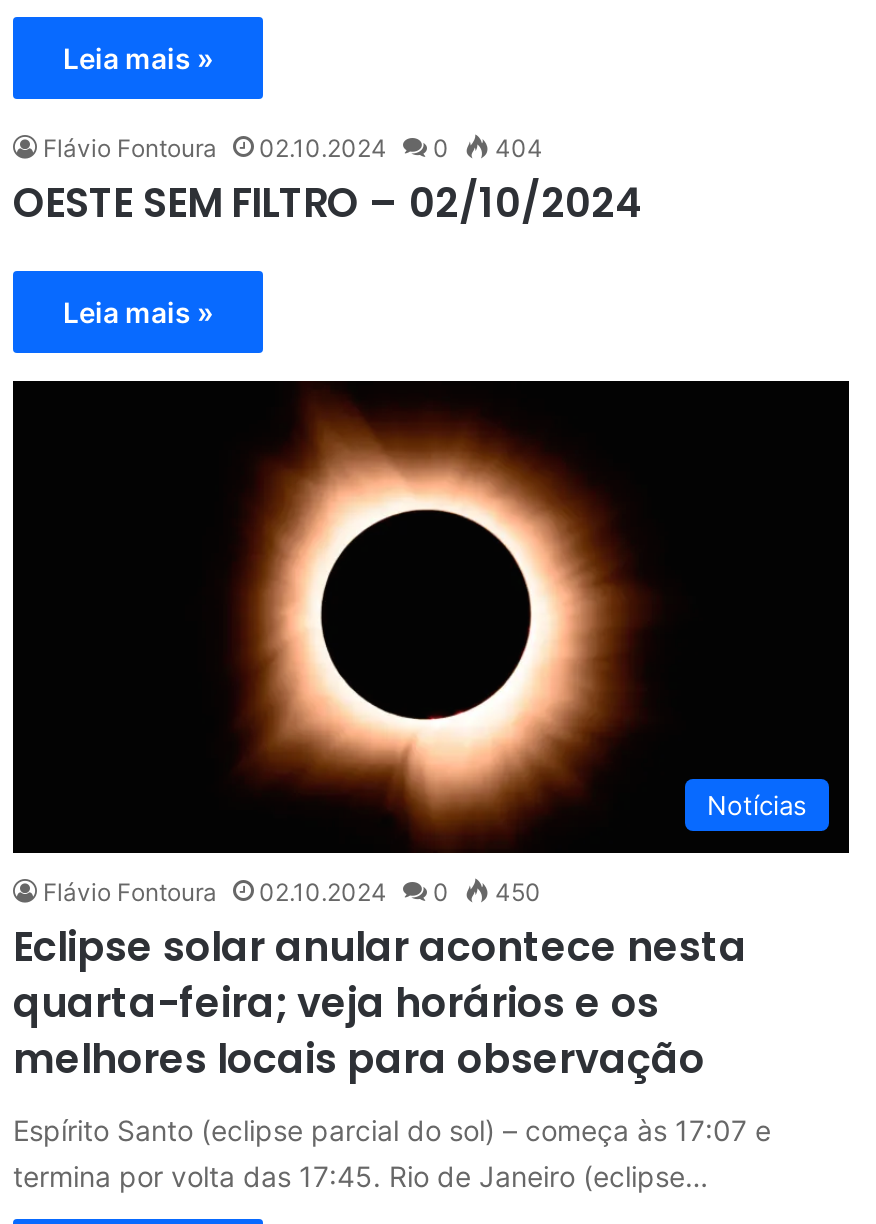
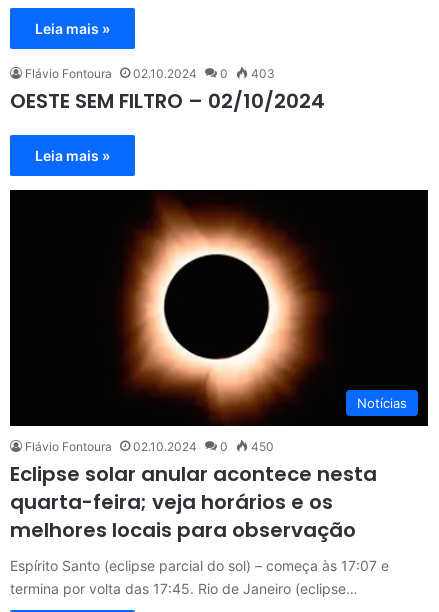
[43,132,543,162] Flávio Fontoura 02.10.2024 0 404 -> [25,66,275,81] Flávio Fontoura 02.10.2024 0 403

